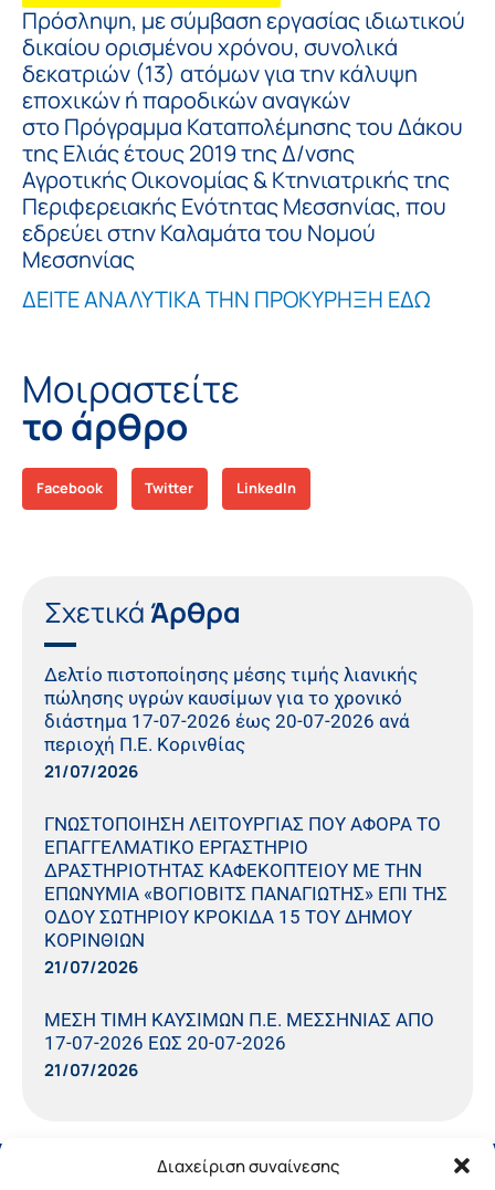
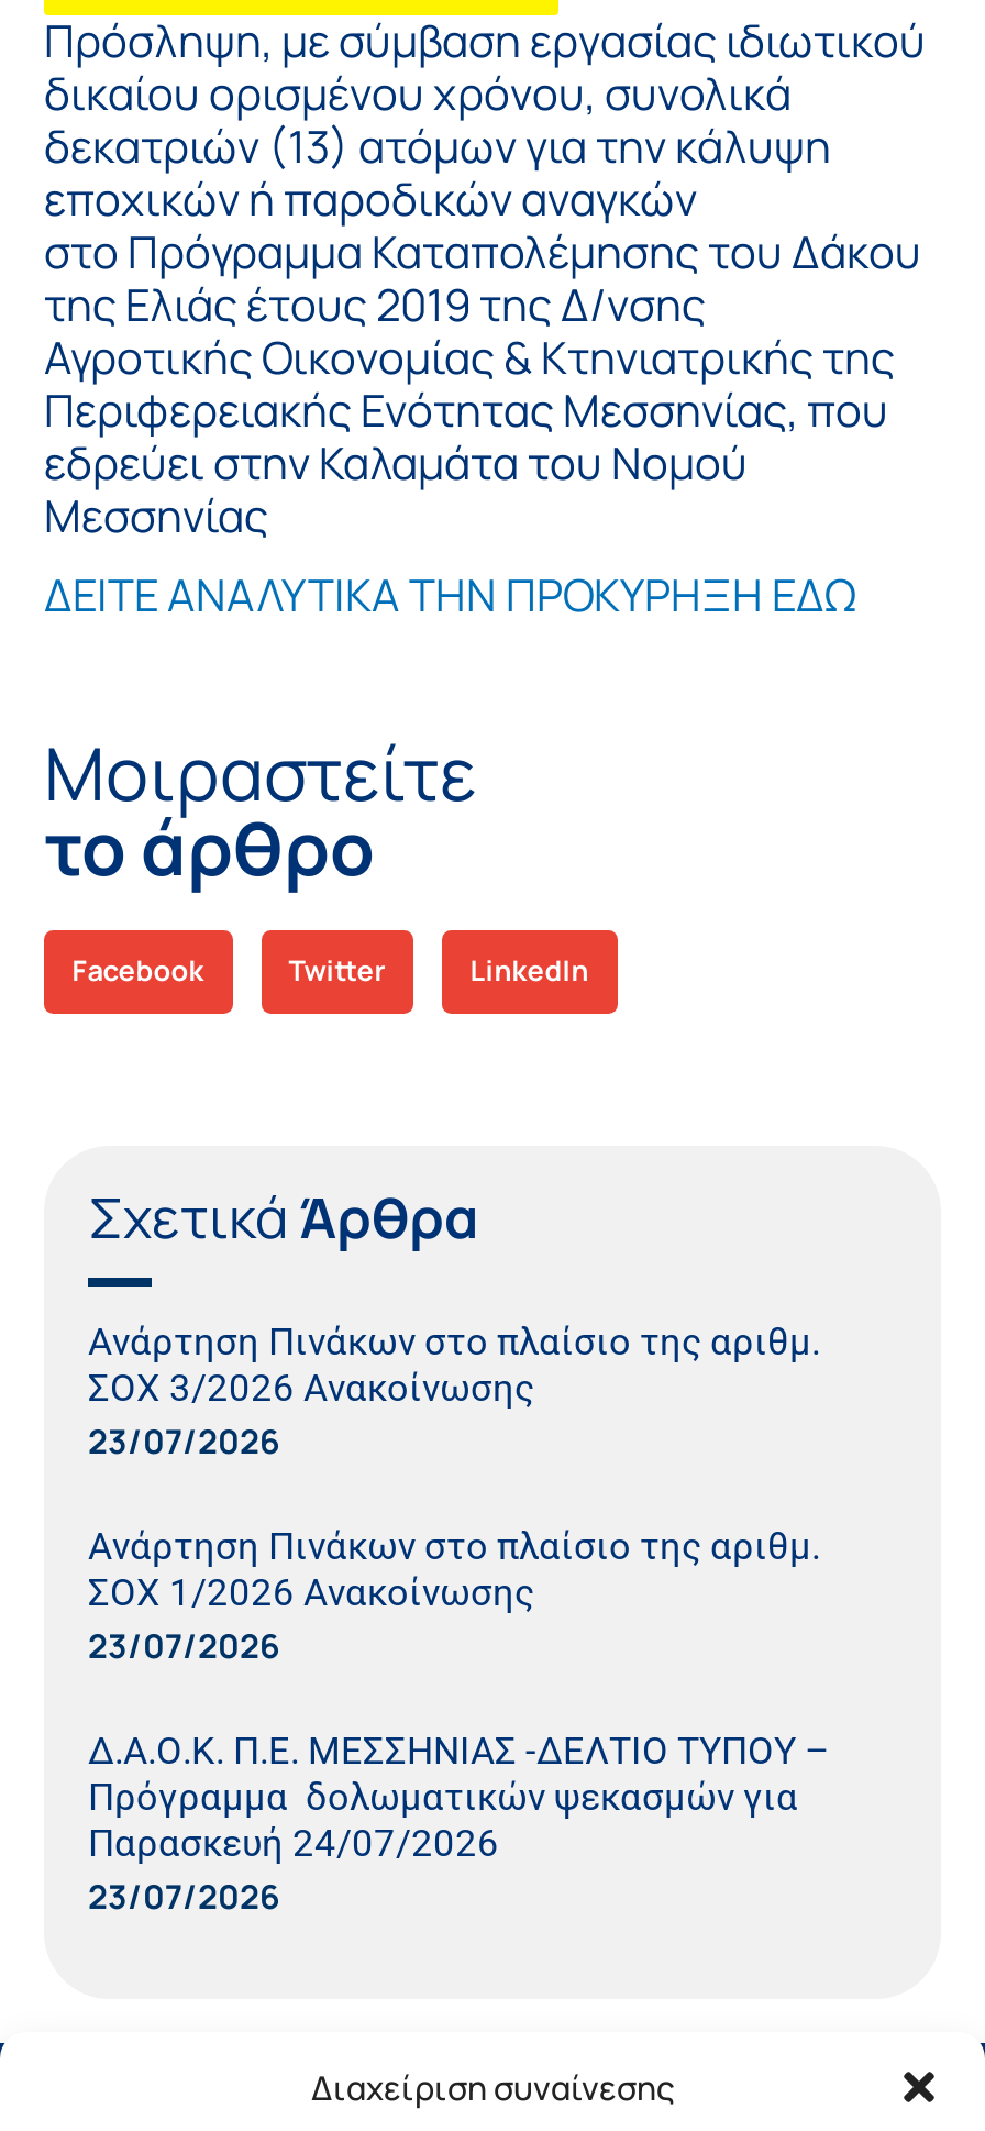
[44,663,418,782] Δελτίο πιστοποίησης μέσης τιμής λιανικής | πώλησης υγρών καυσίμων για το χρονικό | διάστημα 17-07-2026 έως 20-07-2026 ανά | περιοχή Π.Ε. Κορινθίας | 21/07/2026 -> [88,1318,820,1464] Ανάρτηση Πινάκων στο πλαίσιο της αριθμ. | ΣΟΧ 3/2026 Ανακοίνωσης | 23/07/2026
[44,812,447,978] ΓΝΩΣΤΟΠΟΙΗΣΗ ΛΕΙΤΟΥΡΓΙΑΣ ΠΟΥ ΑΦΟΡΑ ΤΟ | ΕΠΑΓΓΕΛΜΑΤΙΚΟ ΕΡΓΑΣΤΗΡΙΟ | ΔΡΑΣΤΗΡΙΟΤΗΤΑΣ ΚΑΦΕΚΟΠΤΕΙΟΥ ΜΕ ΤΗΝ | ΕΠΩΝΥΜΙΑ «ΒΟΓΙΟΒΙΤΣ ΠΑΝΑΓΙΩΤΗΣ» ΕΠΙ ΤΗΣ | ΟΔΟΥ ΣΩΤΗΡΙΟΥ ΚΡΟΚΙΔΑ 15 ΤΟΥ ΔΗΜΟΥ | ΚΟΡΙΝΘΙΩΝ | 21/07/2026 -> [88,1523,820,1668] Ανάρτηση Πινάκων στο πλαίσιο της αριθμ. | ΣΟΧ 1/2026 Ανακοίνωσης | 23/07/2026
[44,1008,434,1081] ΜΕΣΗ ΤΙΜΗ ΚΑΥΣΙΜΩΝ Π.Ε. ΜΕΣΣΗΝΙΑΣ ΑΠΟ | 17-07-2026 ΕΩΣ 20-07-2026 | 21/07/2026 -> [88,1727,829,1919] Δ.Α.Ο.Κ. Π.Ε. ΜΕΣΣΗΝΙΑΣ -ΔΕΛΤΙΟ ΤΥΠΟΥ – | Πρόγραμμα δολωματικών ψεκασμών για | Παρασκευή 24/07/2026 | 23/07/2026

